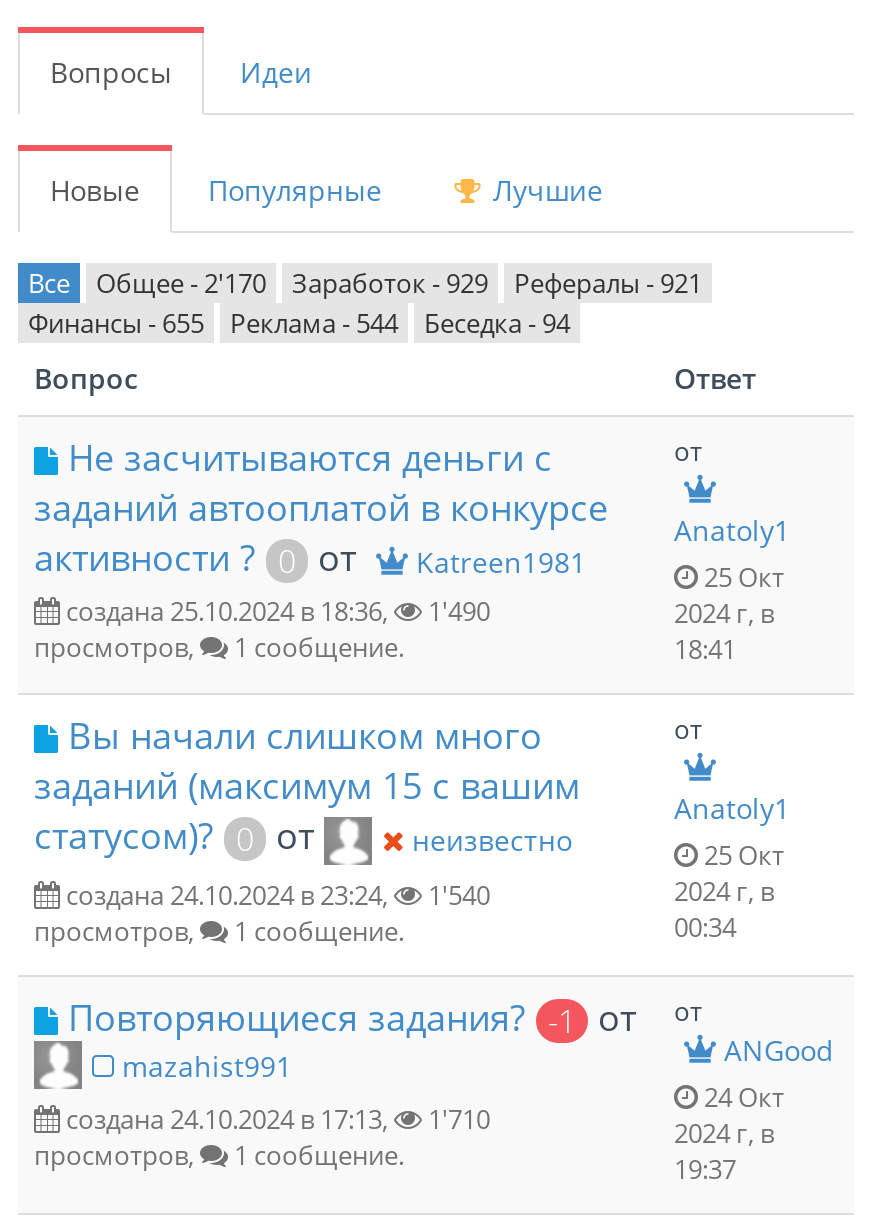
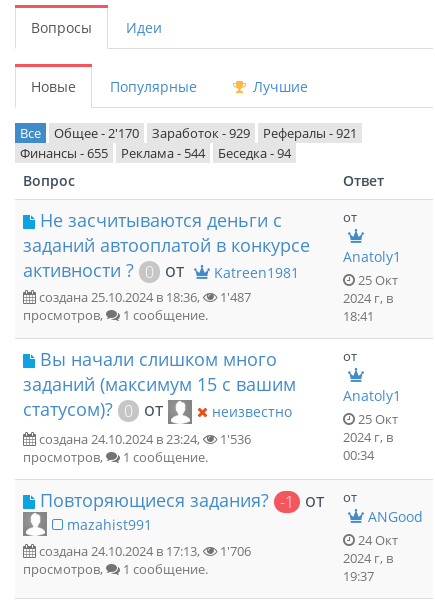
[60,593,490,629] создана 25.10.2024 в 18:36, 1'490 -> [36,288,251,306] создана 25.10.2024 в 18:36, 1'487
[60,876,490,912] создана 24.10.2024 в 23:24, 1'540 -> [36,429,251,447] создана 24.10.2024 в 23:24, 1'536
[60,1101,490,1137] создана 24.10.2024 в 17:13, 1'710 -> [36,542,251,560] создана 24.10.2024 в 17:13, 1'706

